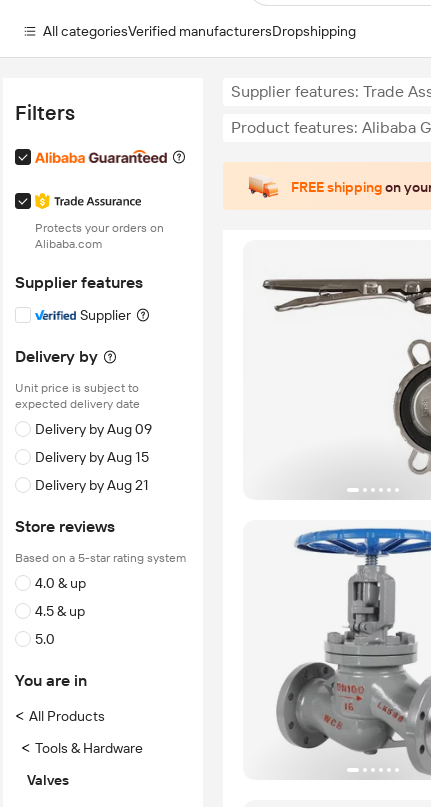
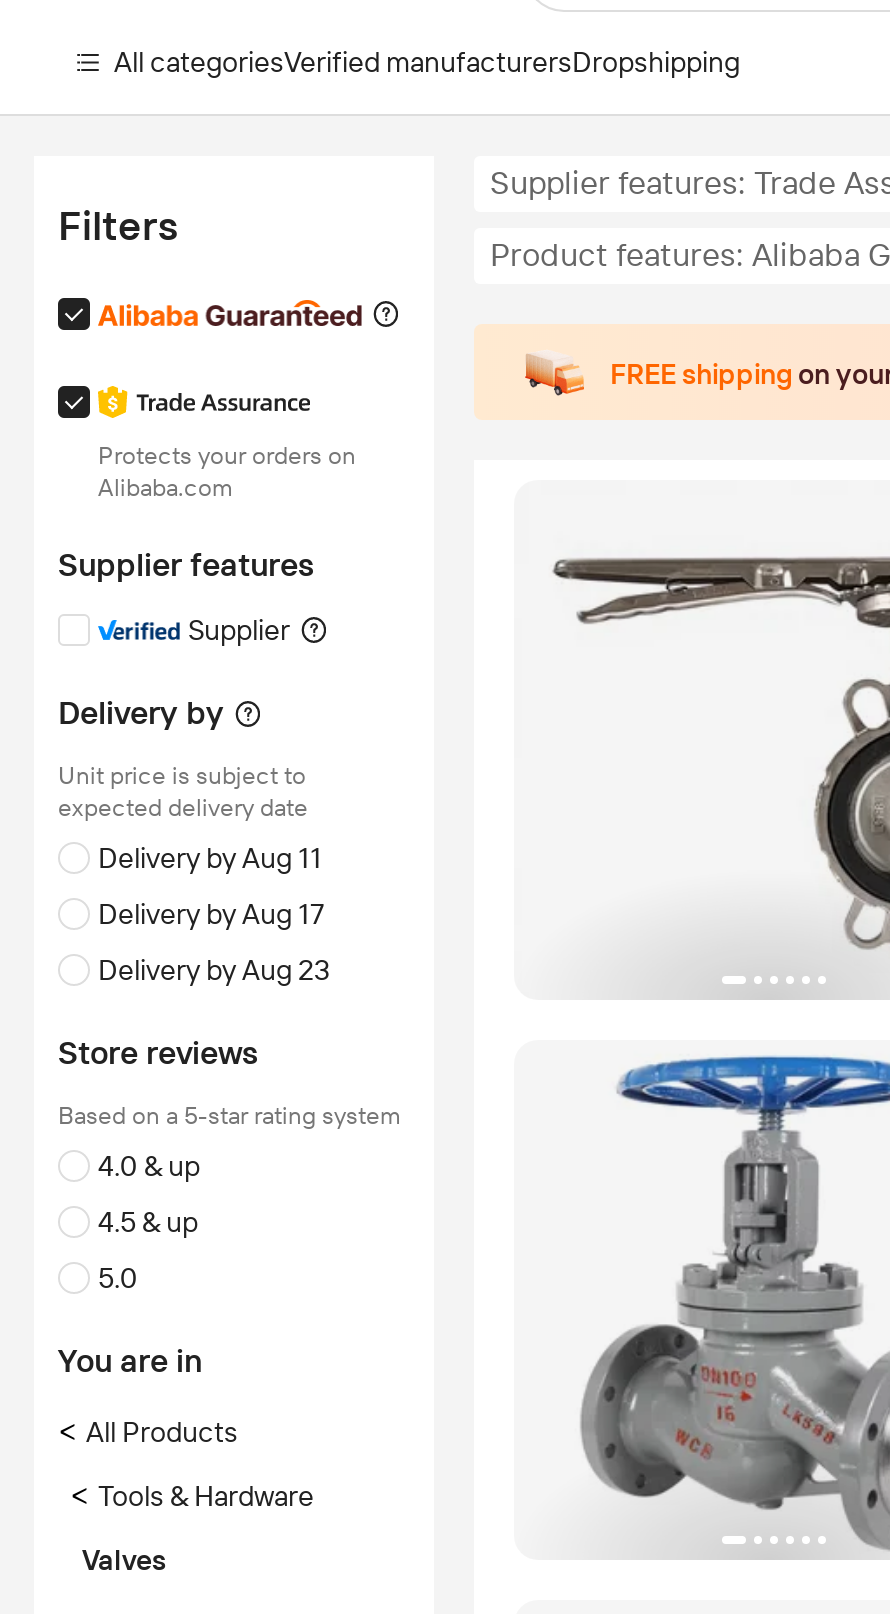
[35,421,152,437] Delivery by Aug 09 -> [98,842,322,874] Delivery by Aug 11
[35,449,149,465] Delivery by Aug 15 -> [98,898,324,930] Delivery by Aug 17
[35,477,149,493] Delivery by Aug 21 -> [98,954,330,986] Delivery by Aug 23

